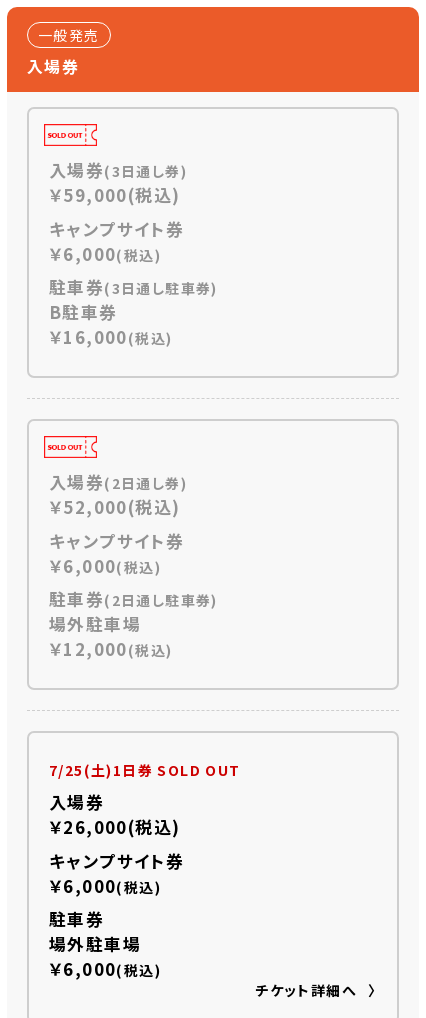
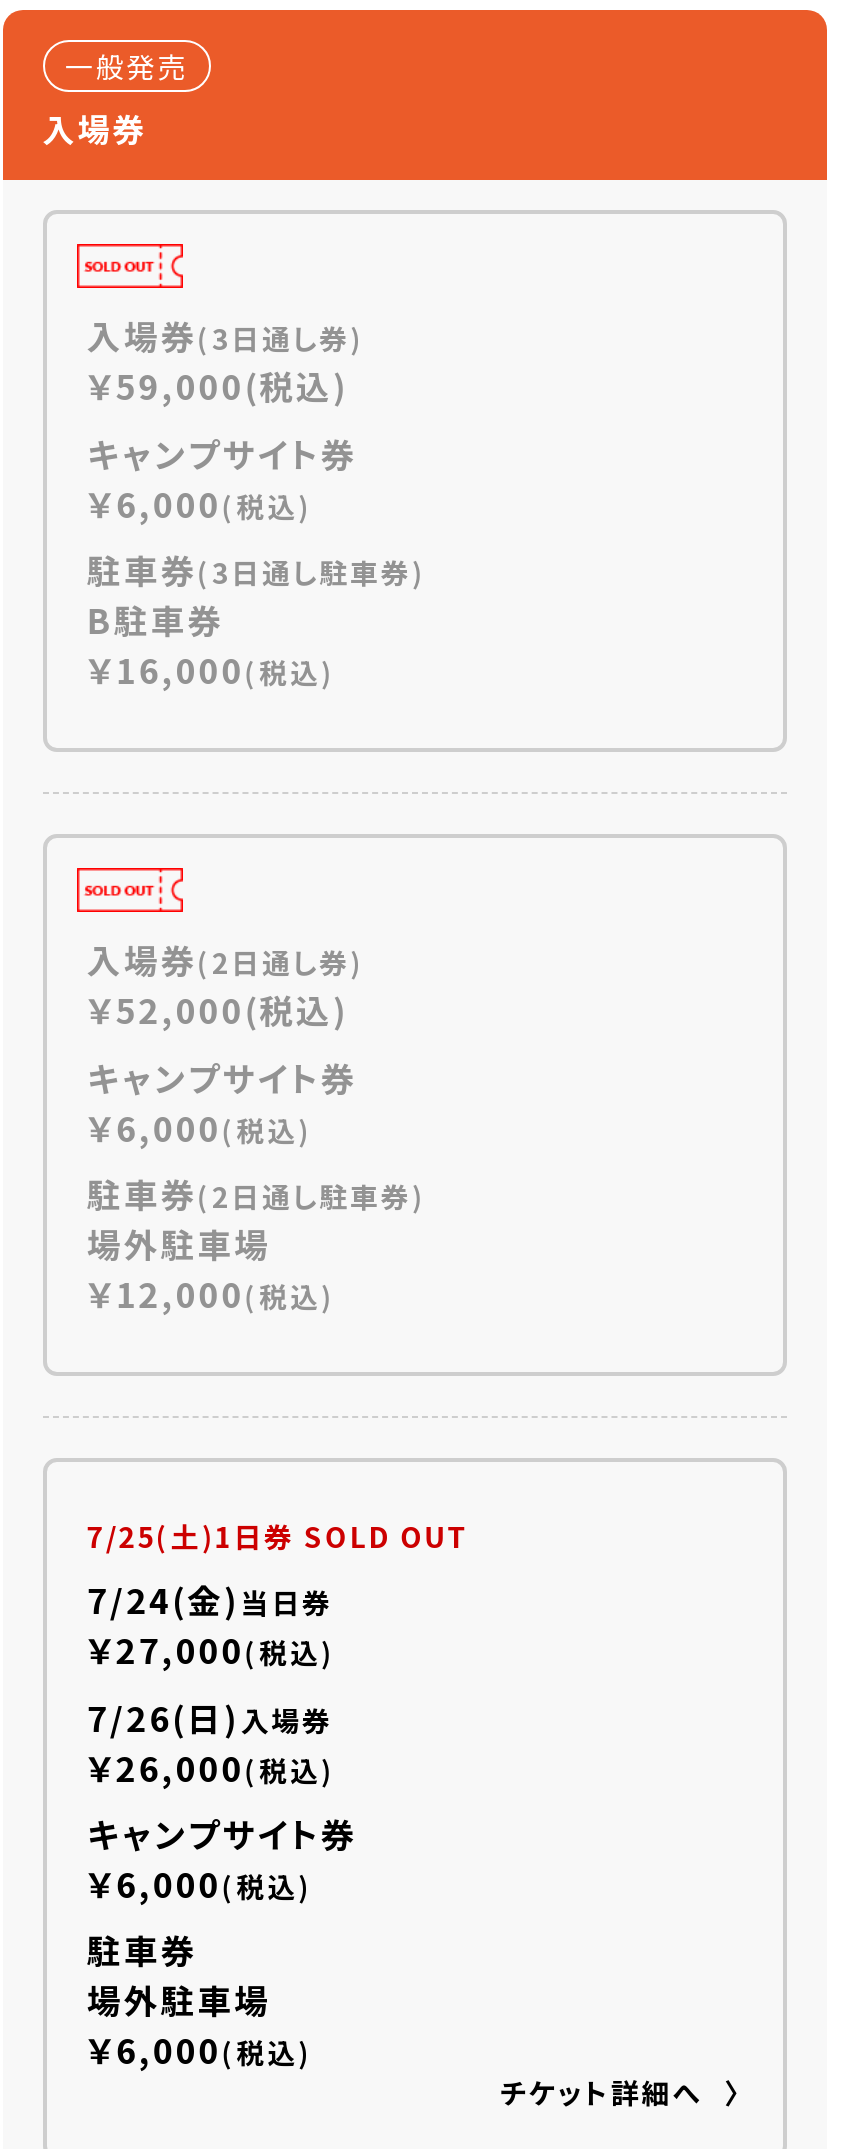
[49,790,180,839] 入場券 | ￥26,000(税込) -> [87,1577,334,1791] 7/24(金)当日券 | ￥27,000(税込) | 7/26(日)入場券 | ￥26,000(税込)

